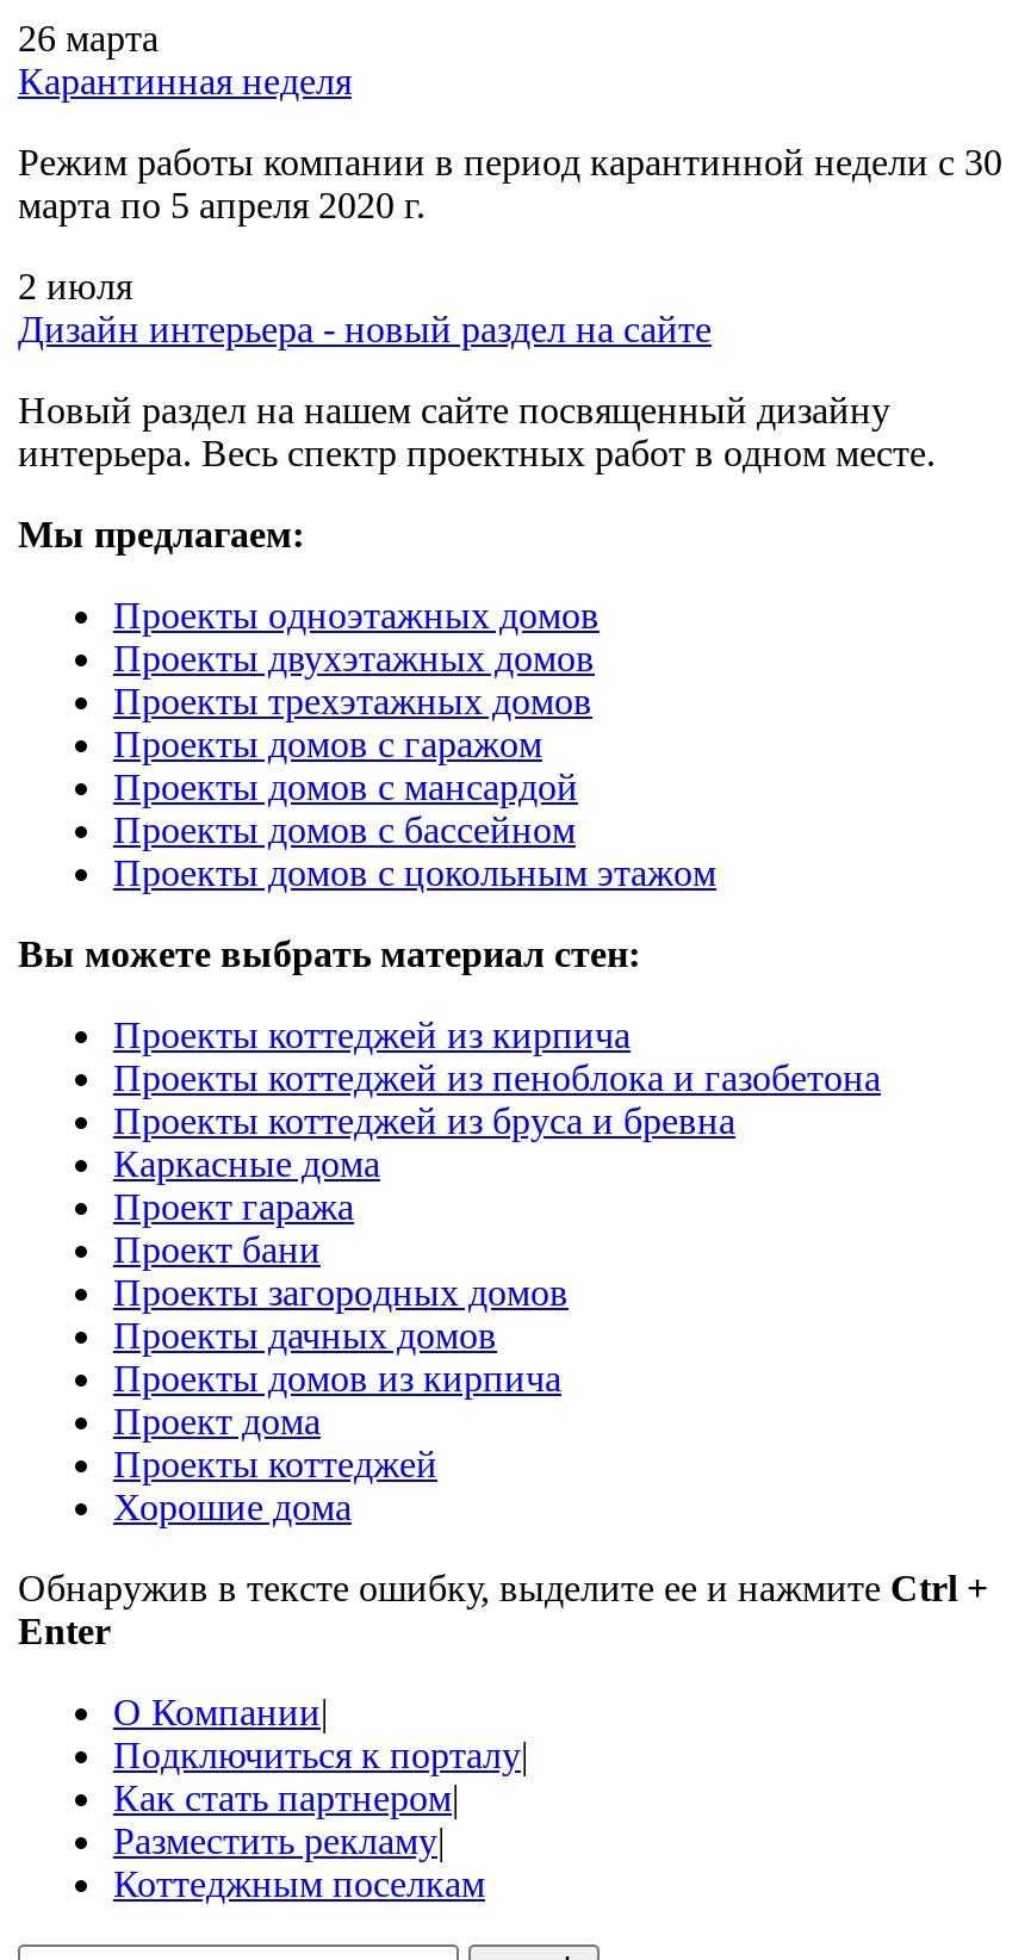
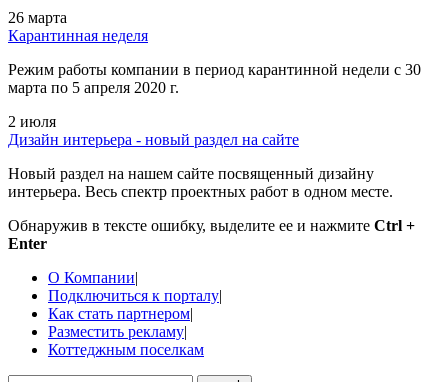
[18,513,881,1527] Мы предлагаем: | Проекты одноэтажных домов | Проекты двухэтажных домов | Проекты трехэтажных домов | Проекты домов с гаражом | Проекты домов с мансардой | Проекты домов с бассейном | Проекты домов с цокольным этажом | Вы можете выбрать материал стен: | Проекты коттеджей из кирпича | Проекты коттеджей из пеноблока и газобетона | Проекты коттеджей из бруса и бревна | Каркасные дома | Проект гаража | Проект бани | Проекты загородных домов | Проекты дачных домов | Проекты домов из кирпича | Проект дома | Проекты коттеджей | Хорошие дома -> none

